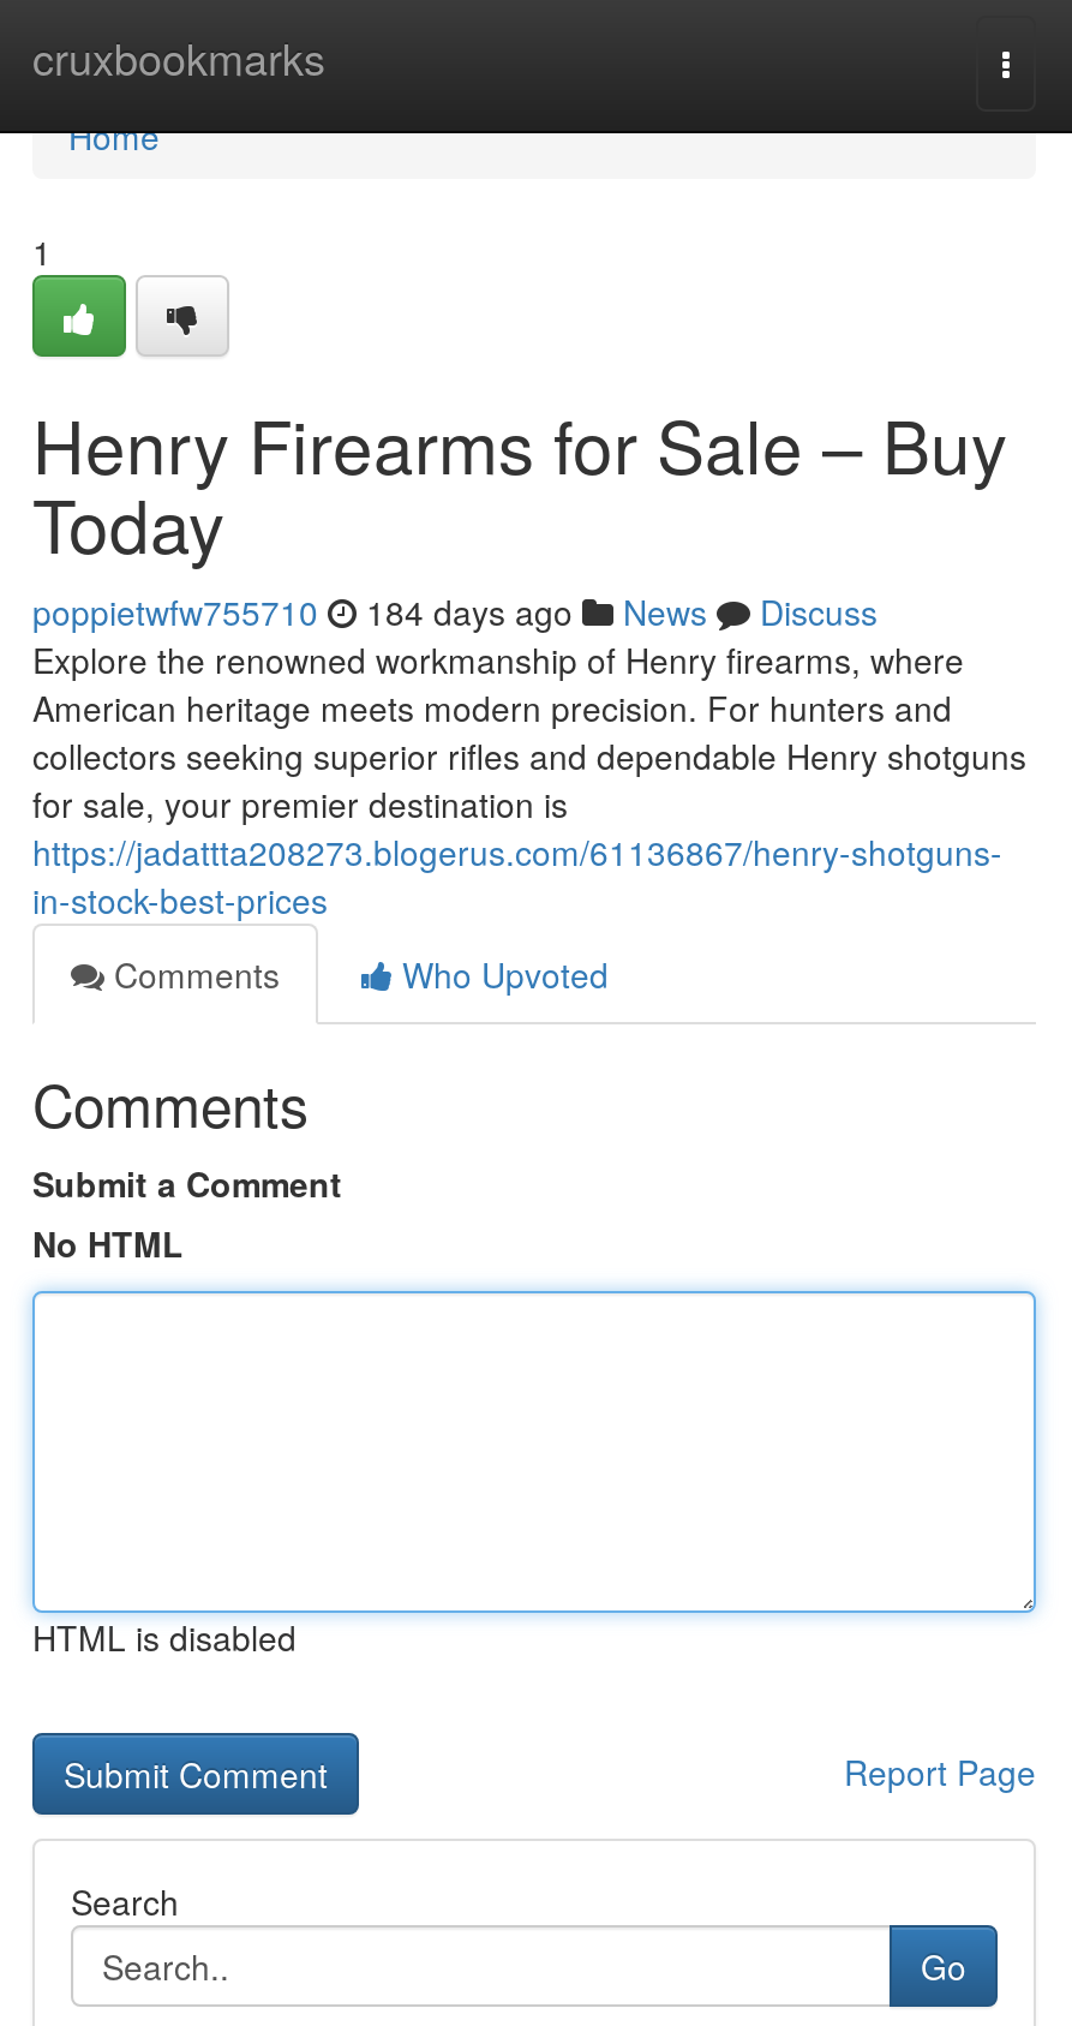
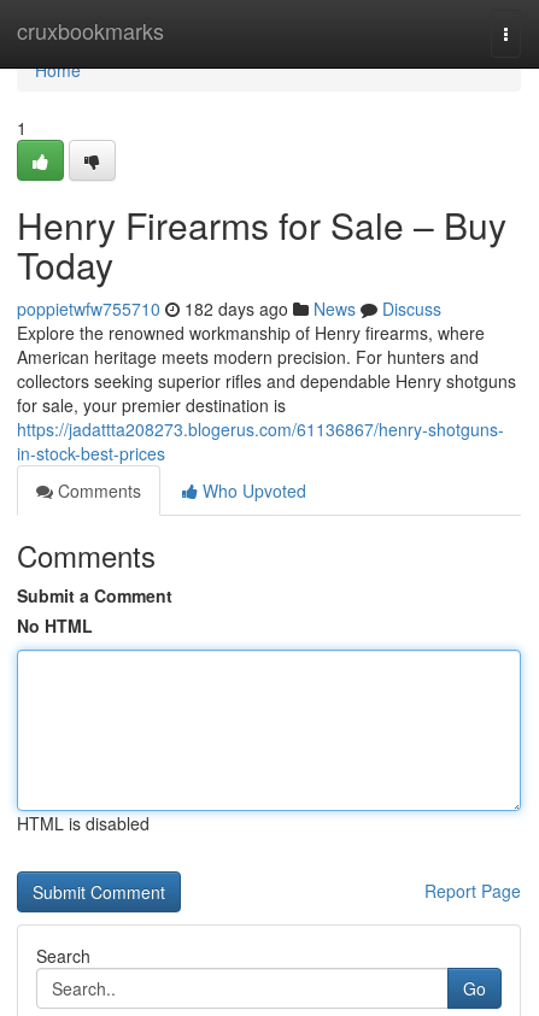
[32,587,878,635] poppietwfw755710 184 days ago News Discuss -> [17,296,441,321] poppietwfw755710 182 days ago News Discuss

